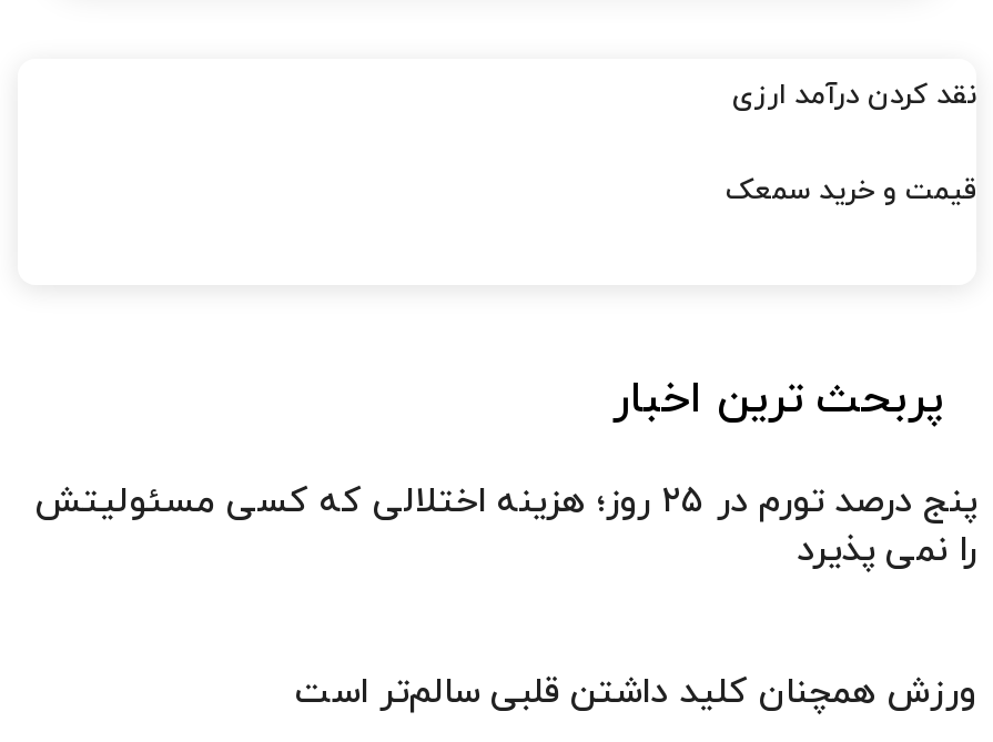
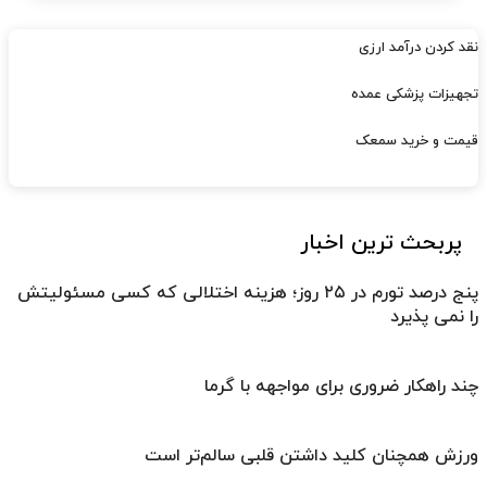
none -> [351,85,478,104] تجهیزات پزشکی عمده
none -> [204,374,478,398] چند راهکار ضروری برای مواجهه با گرما

